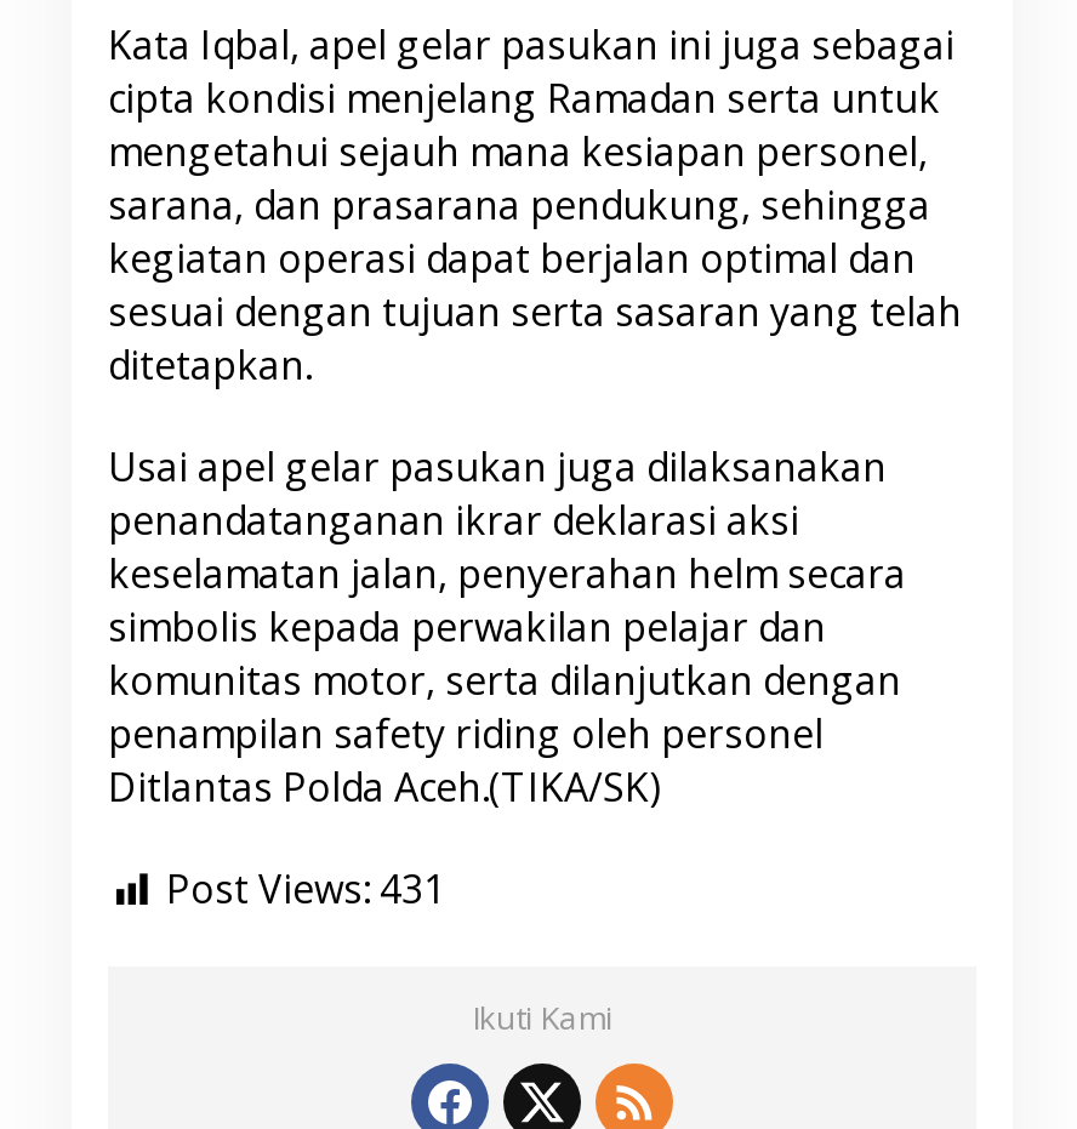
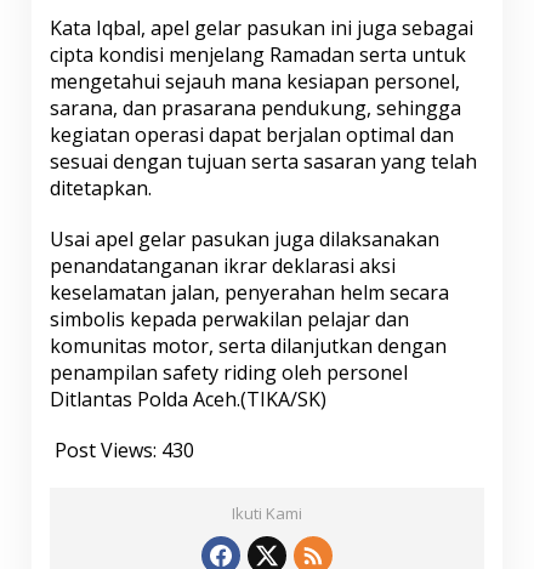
[166,862,445,916] Post Views: 431 -> [55,437,194,463] Post Views: 430

